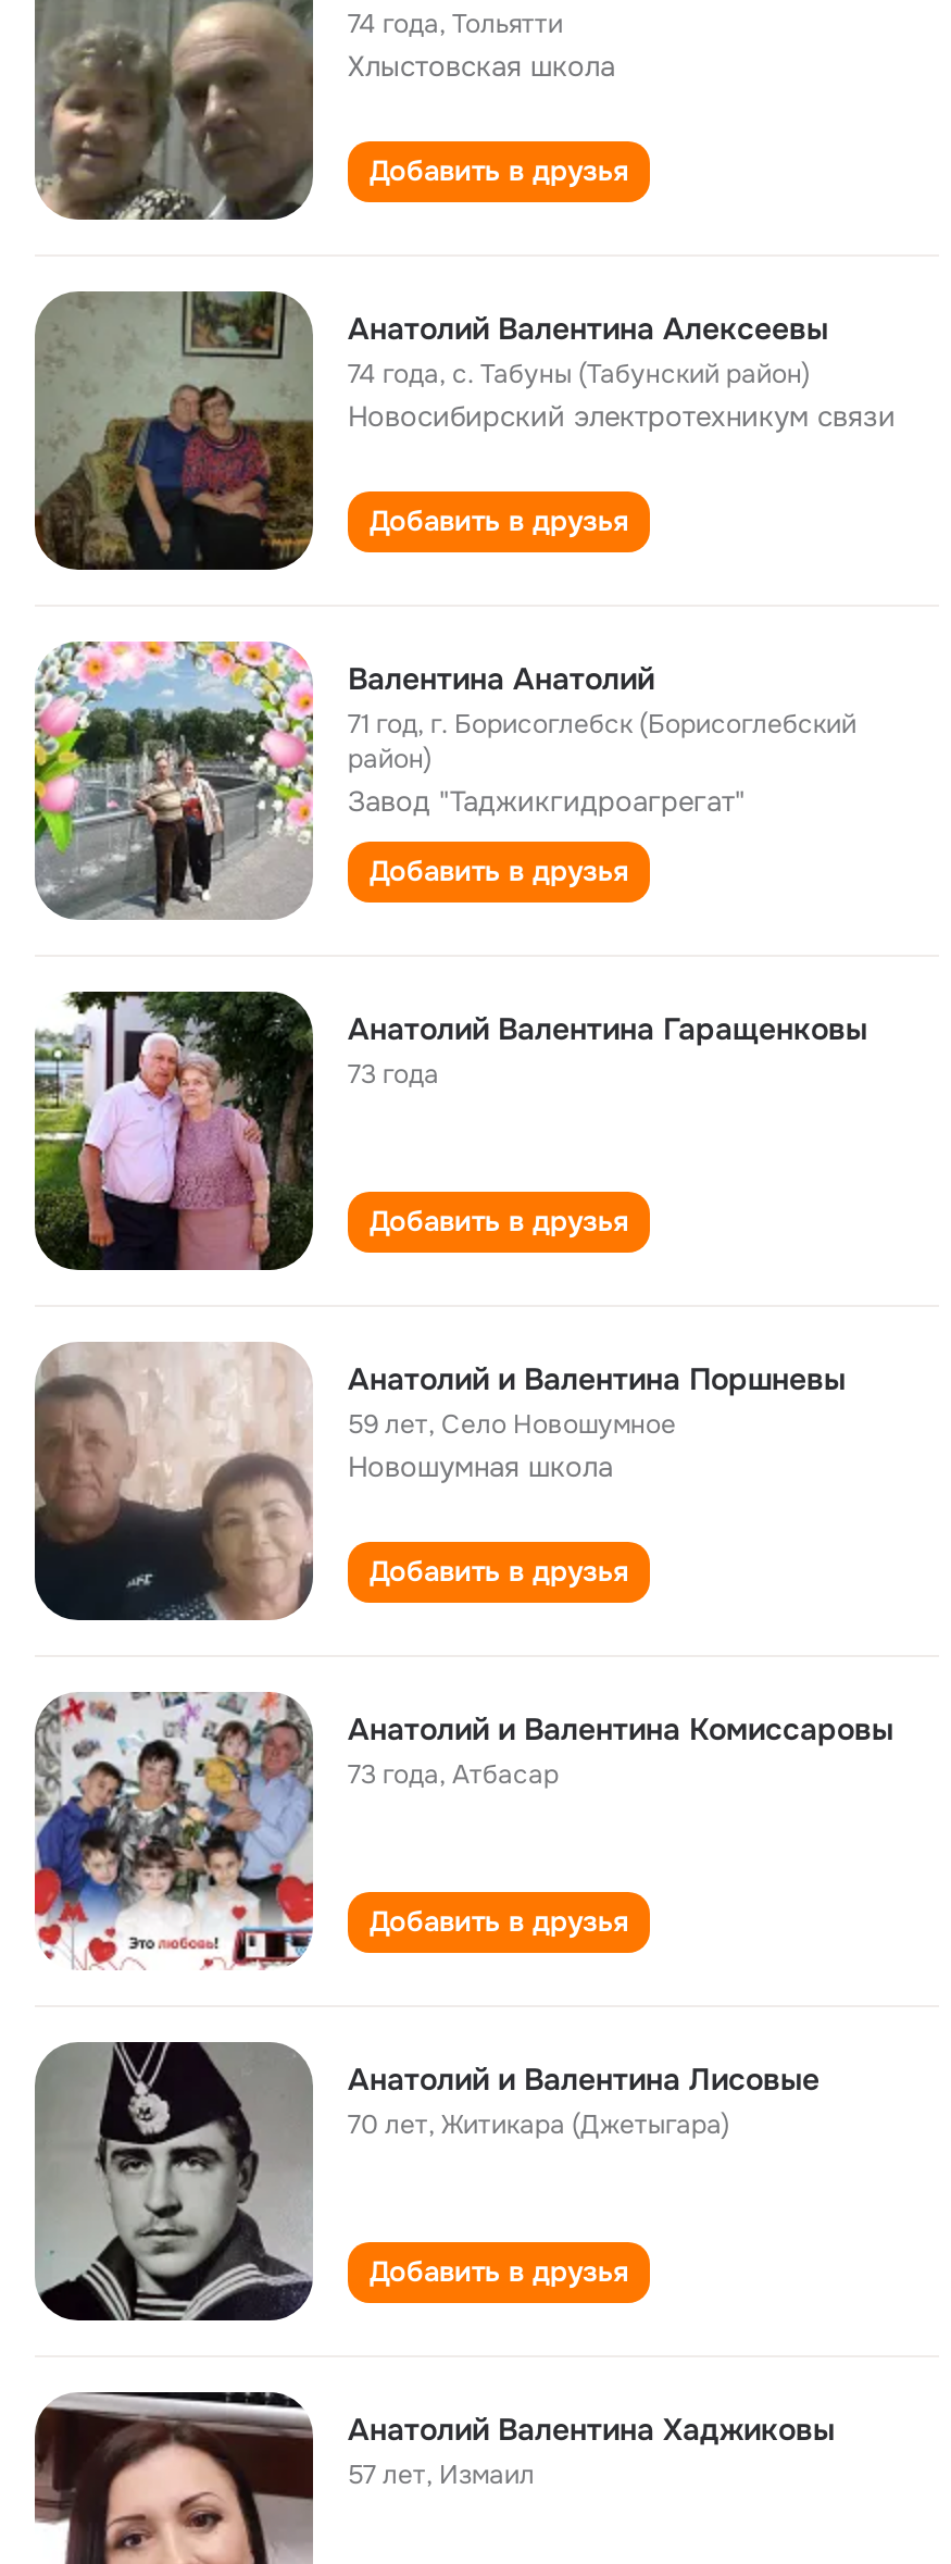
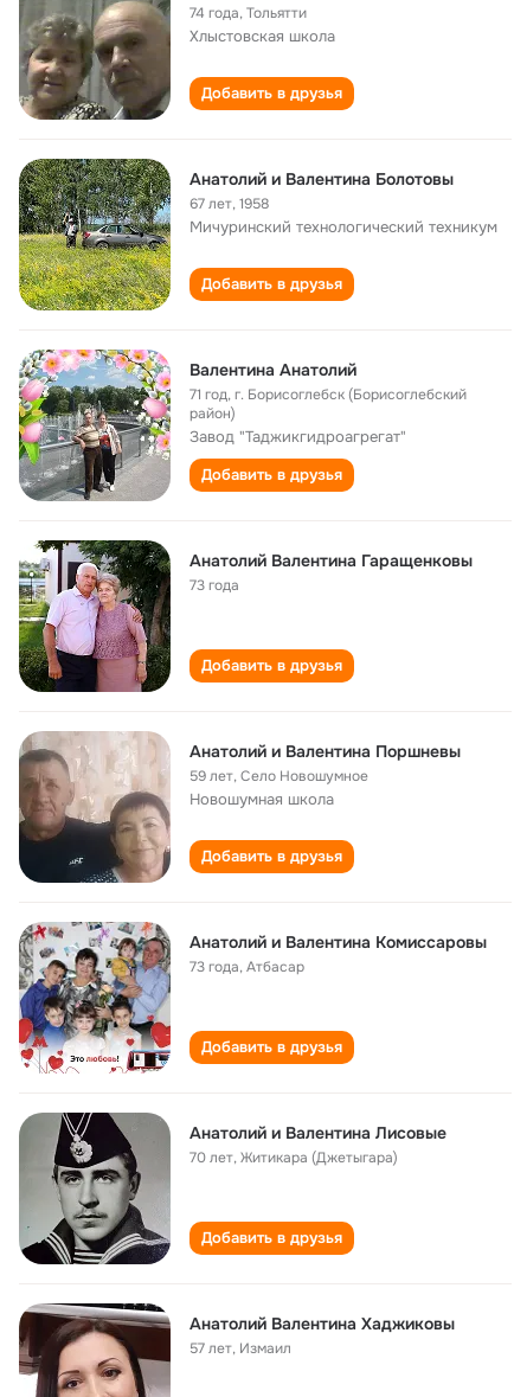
[33,291,896,572] [image] | Анатолий Валентина Алексеевы | 74 года, с. Табуны (Табунский район) | Новосибирский электротехникум связи -> [18,159,497,312] [image] | Анатолий и Валентина Болотовы | 67 лет, 1958 | Мичуринский технологический техникум

